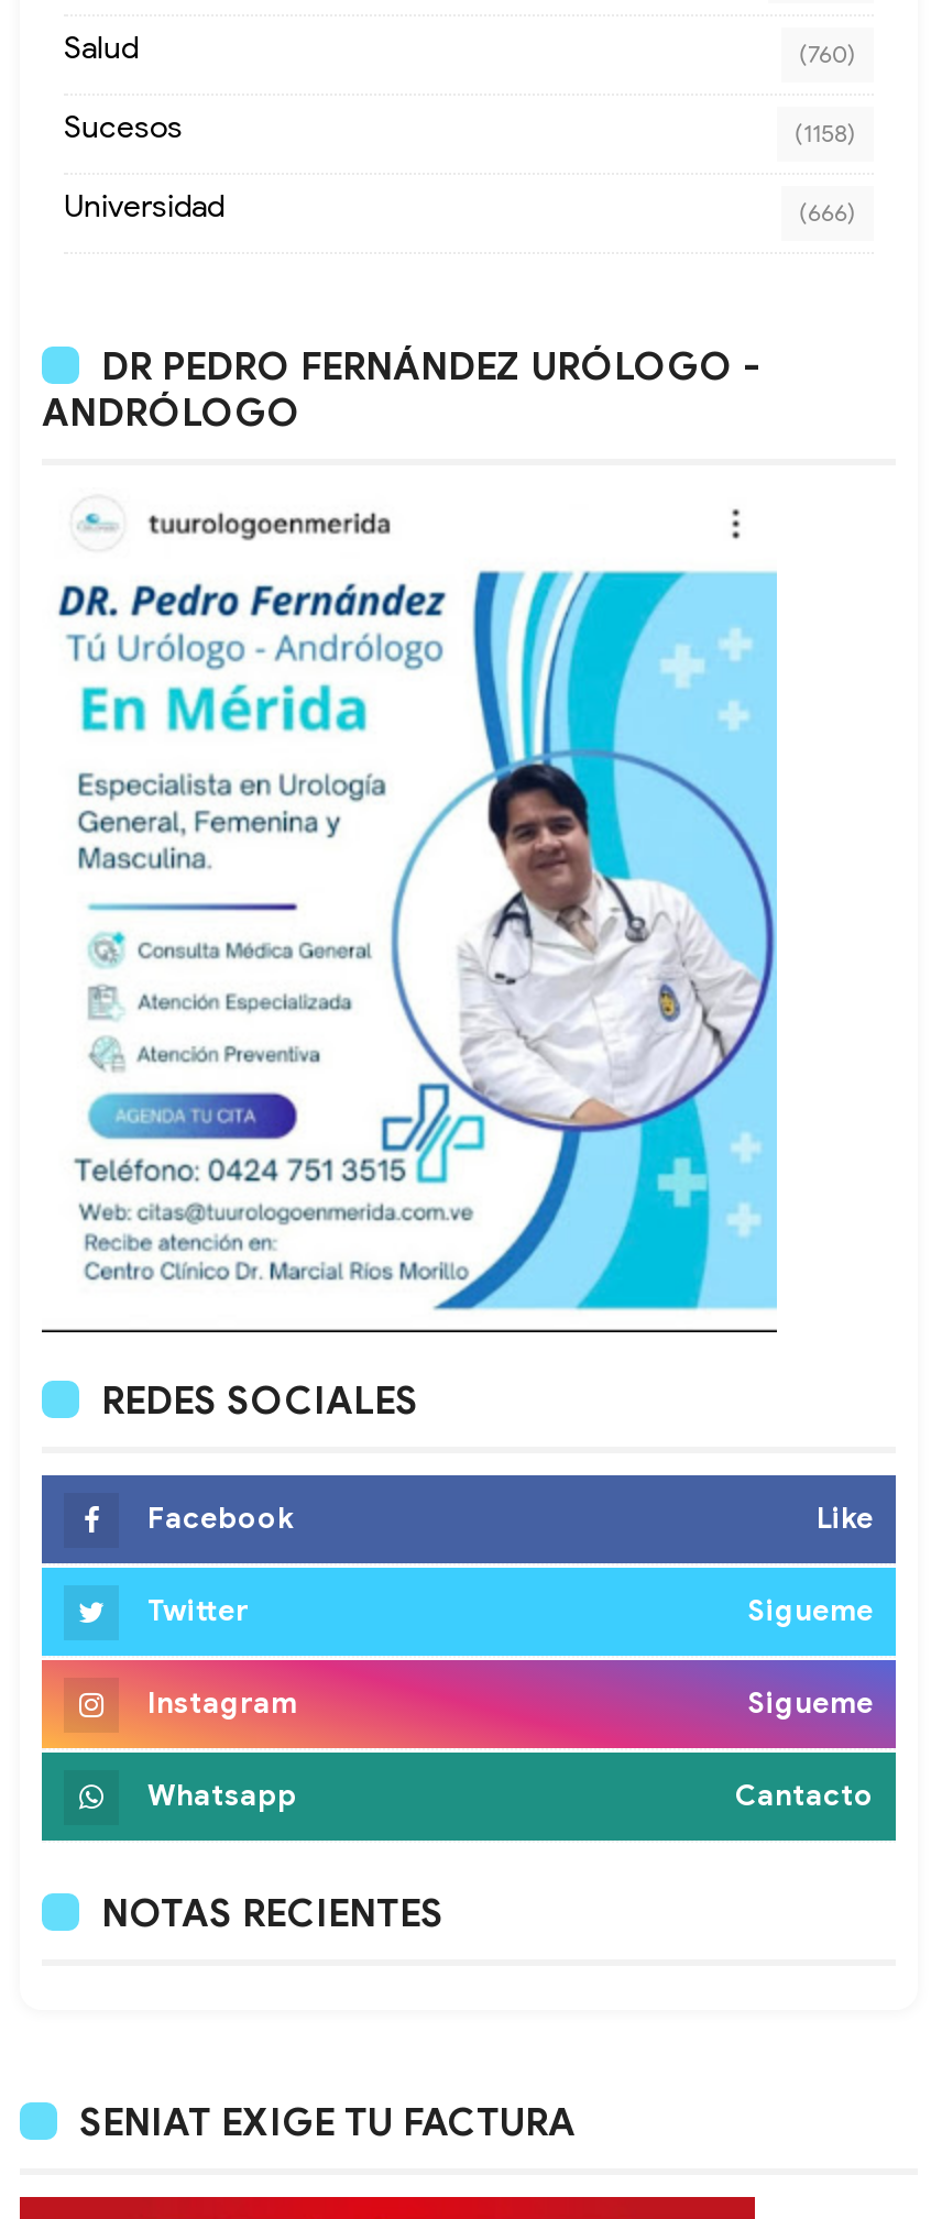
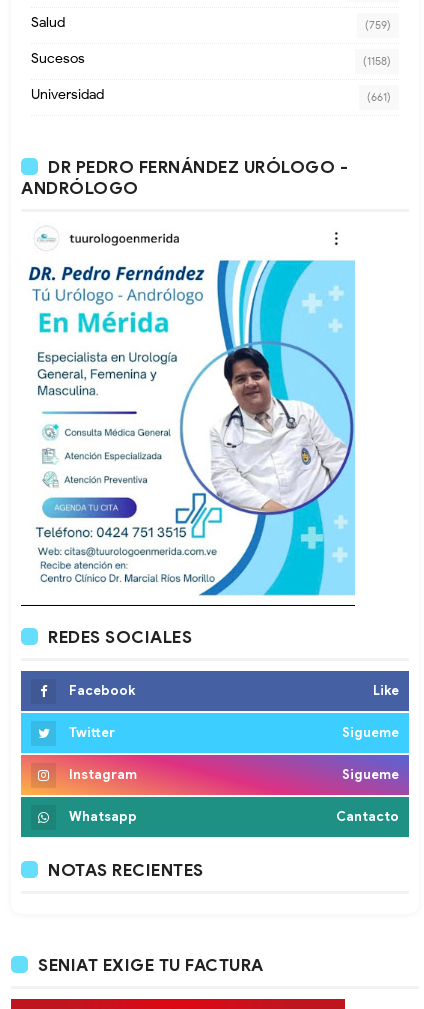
[799,39,856,70] (760) -> [365,18,391,32] (759)
[799,197,856,228] (666) -> [367,90,391,104] (661)

